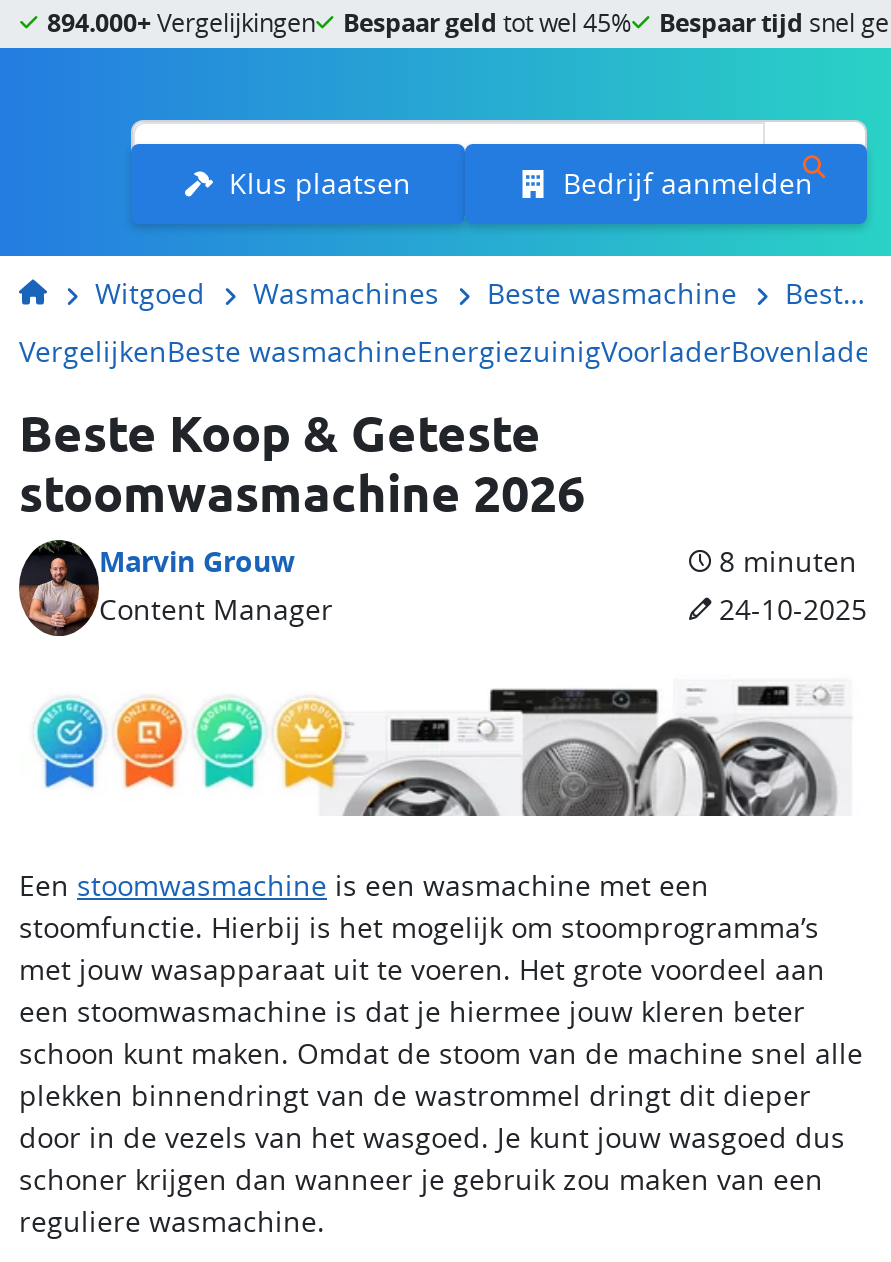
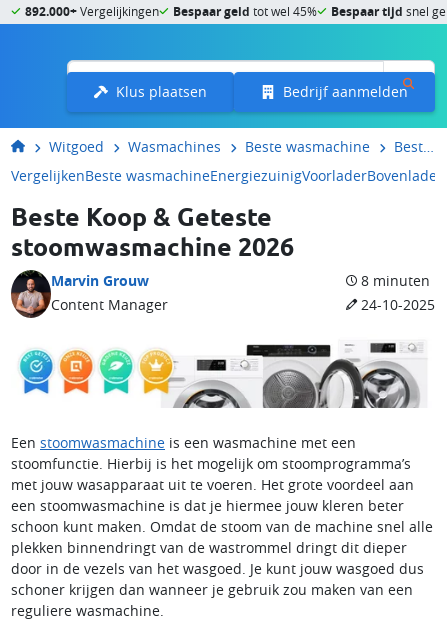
[47,6,315,40] 894.000+ Vergelijkingen -> [25,3,159,20] 892.000+ Vergelijkingen

